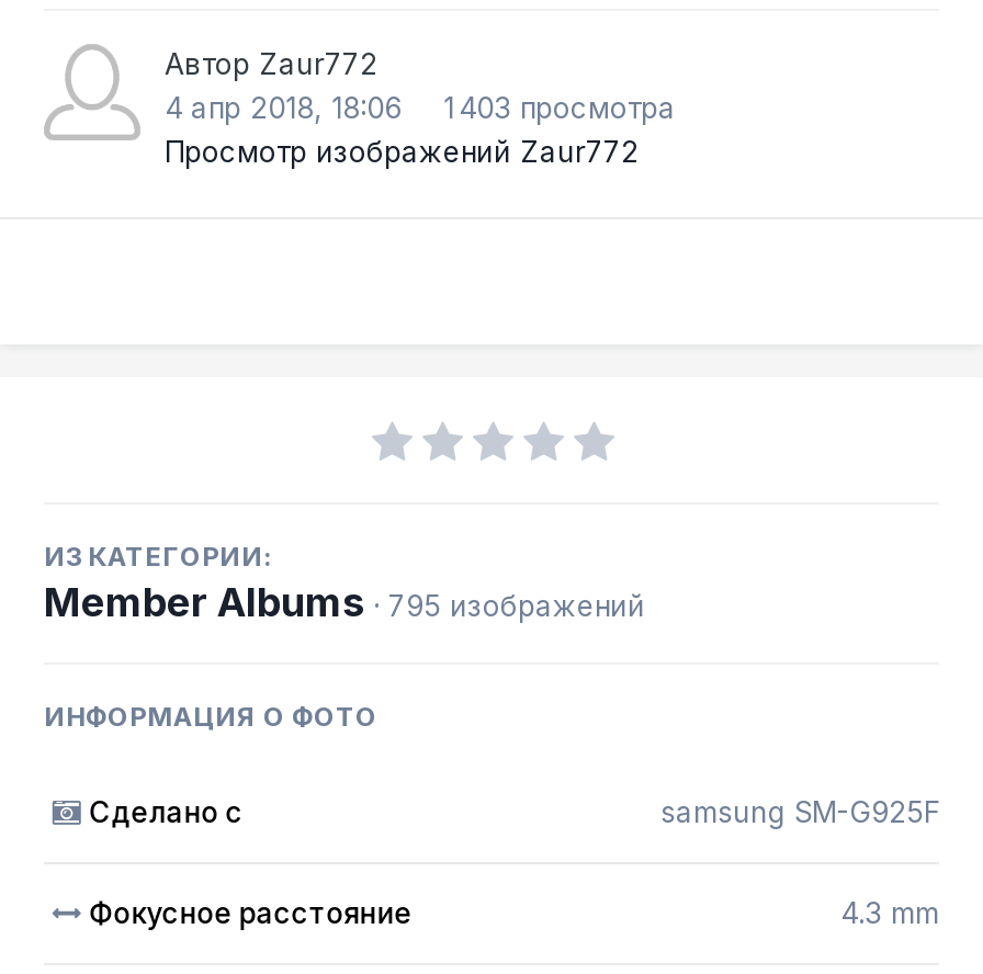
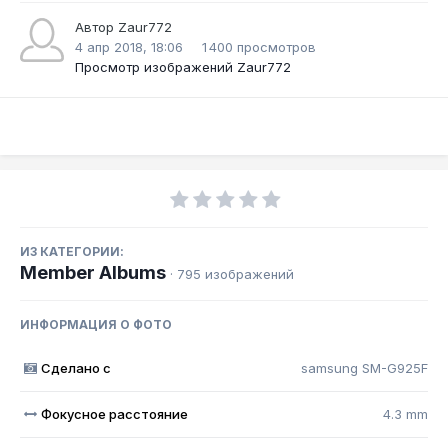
[165,90,676,125] 4 апр 2018, 18:06 1 403 просмотра -> [75,39,316,55] 4 апр 2018, 18:06 1 400 просмотров

